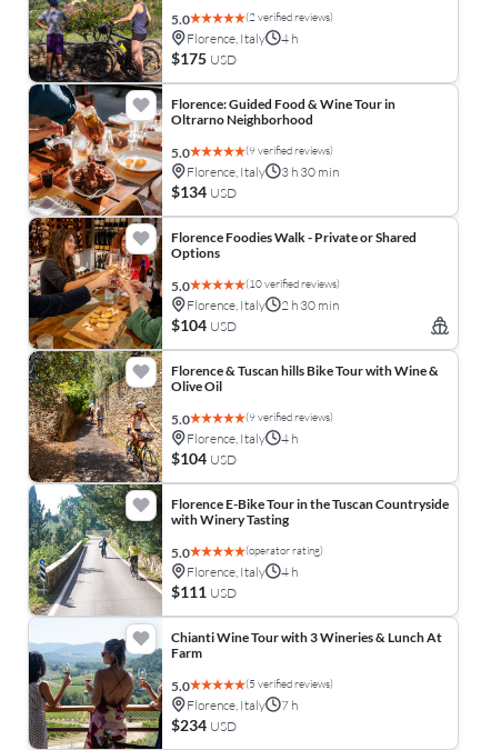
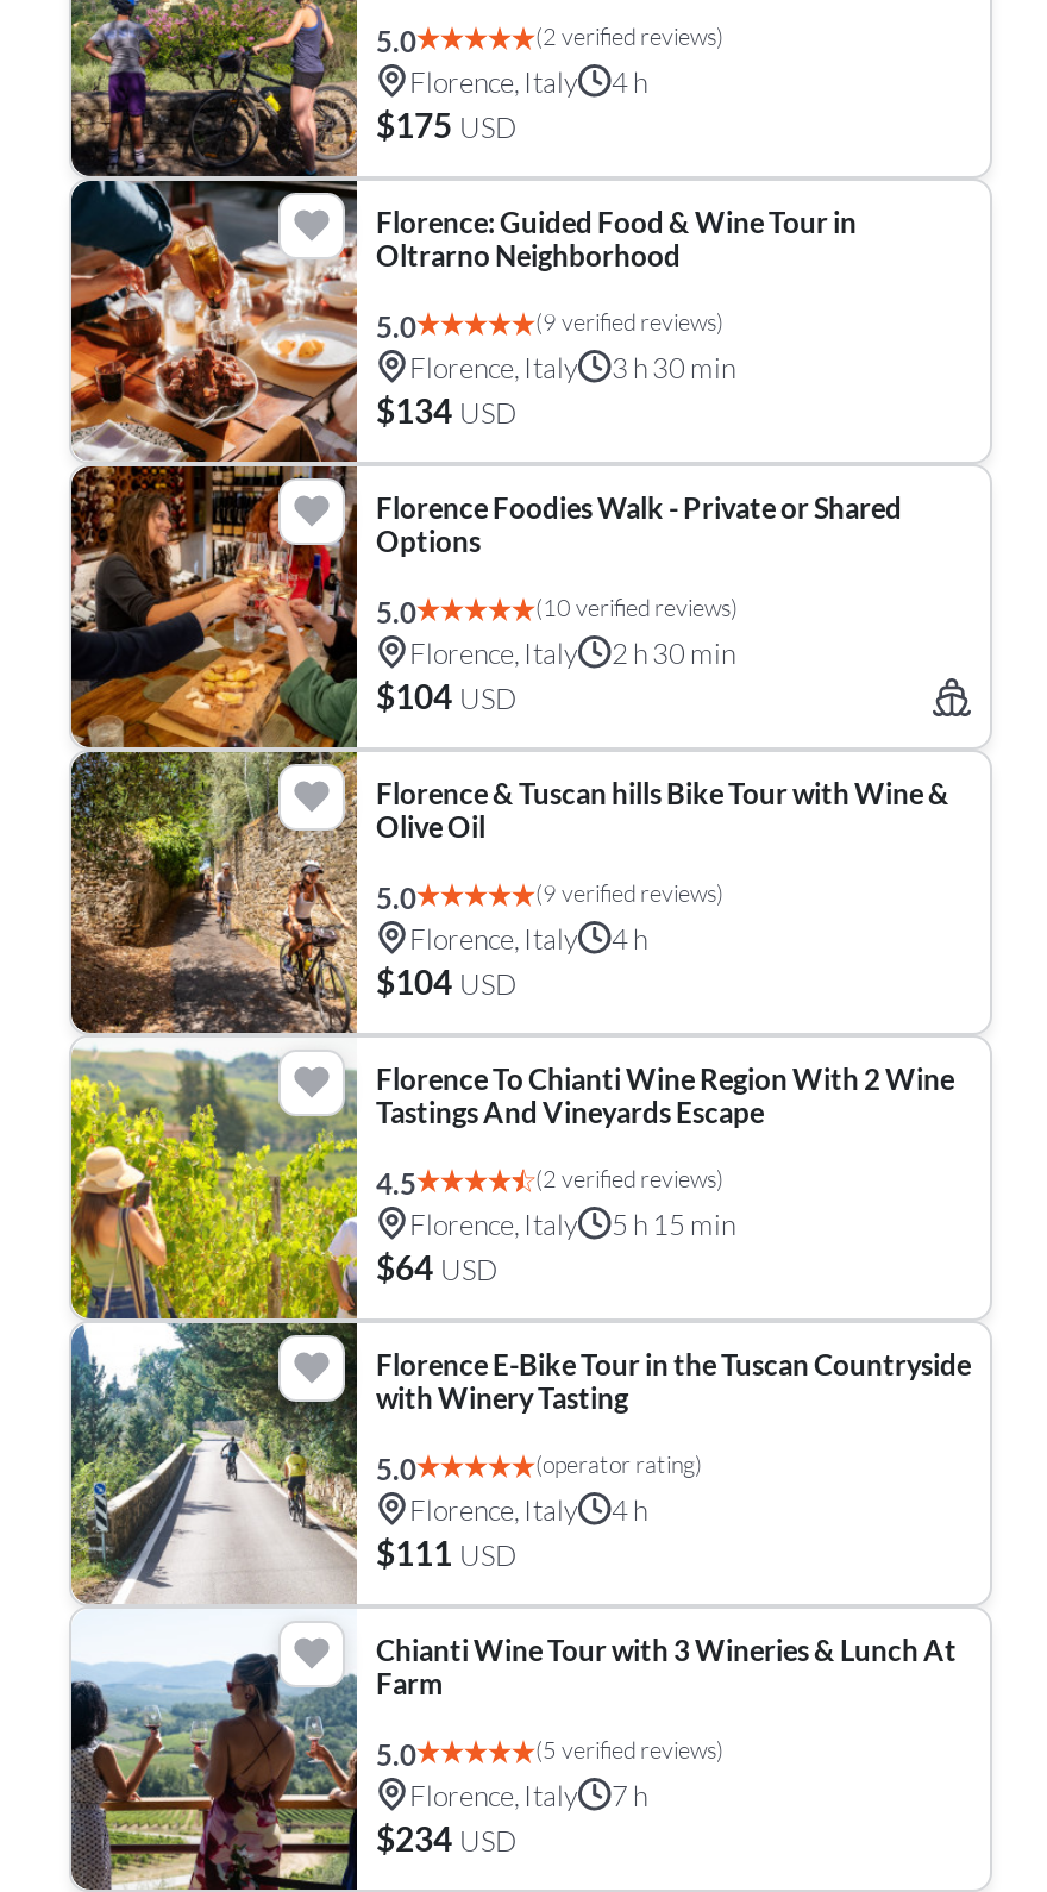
none -> [69,1035,954,1321] [image] | Florence To Chianti Wine Region With 2 Wine | Tastings And Vineyards Escape | 4.5 | (2 verified reviews) | Florence, Italy | 5 h 15 min | $64 USD

